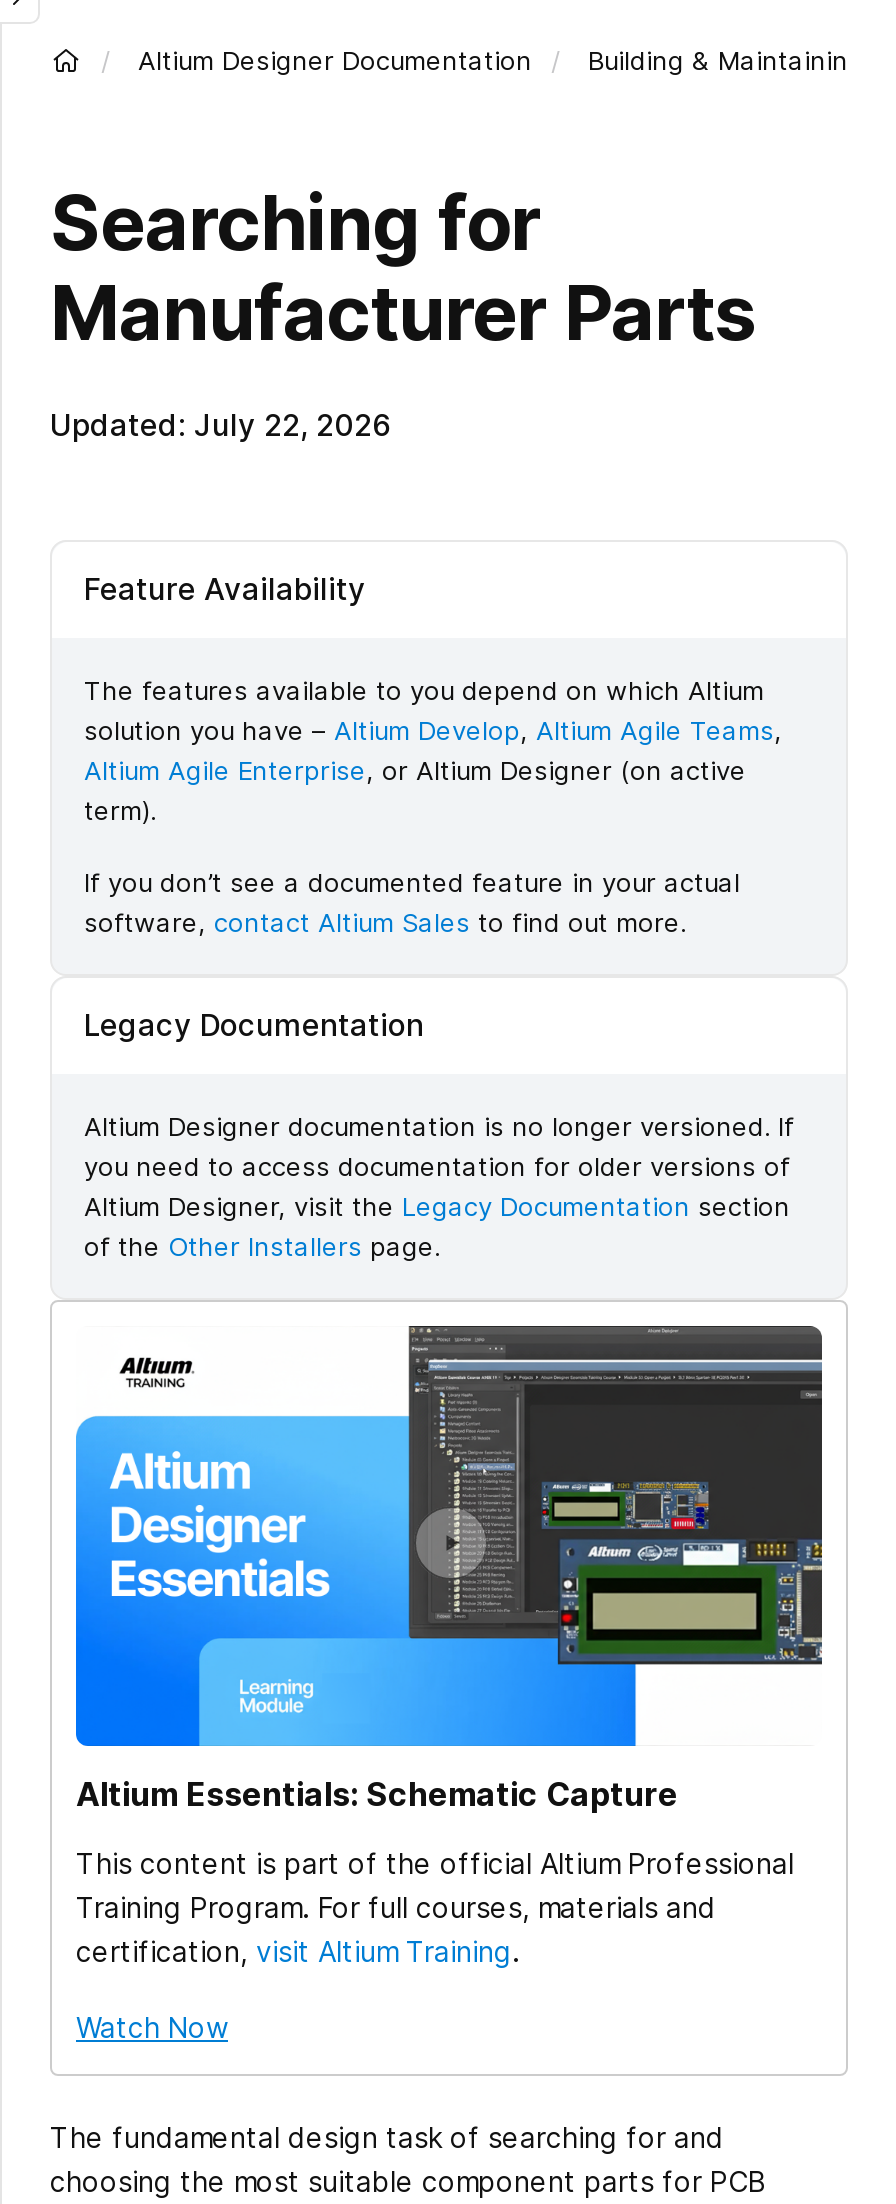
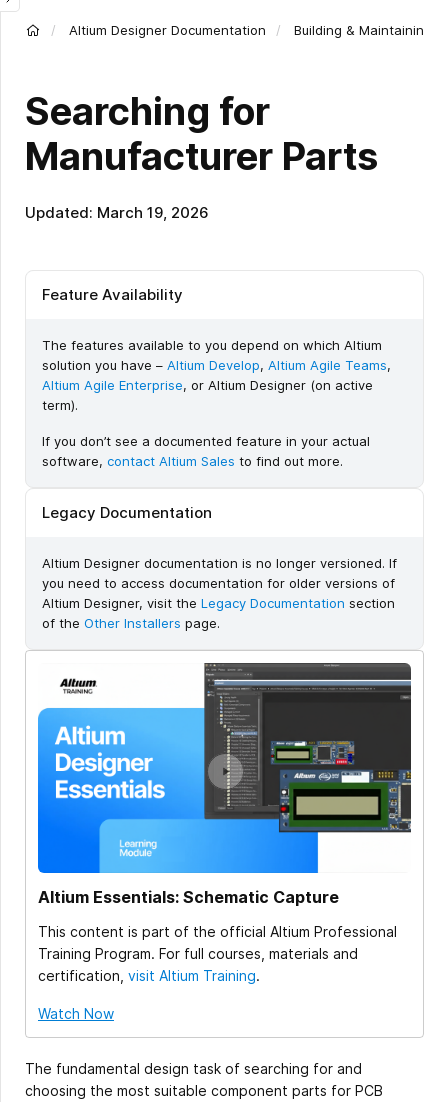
[50,407,392,445] Updated: July 22, 2026 -> [25,203,209,222] Updated: March 19, 2026

